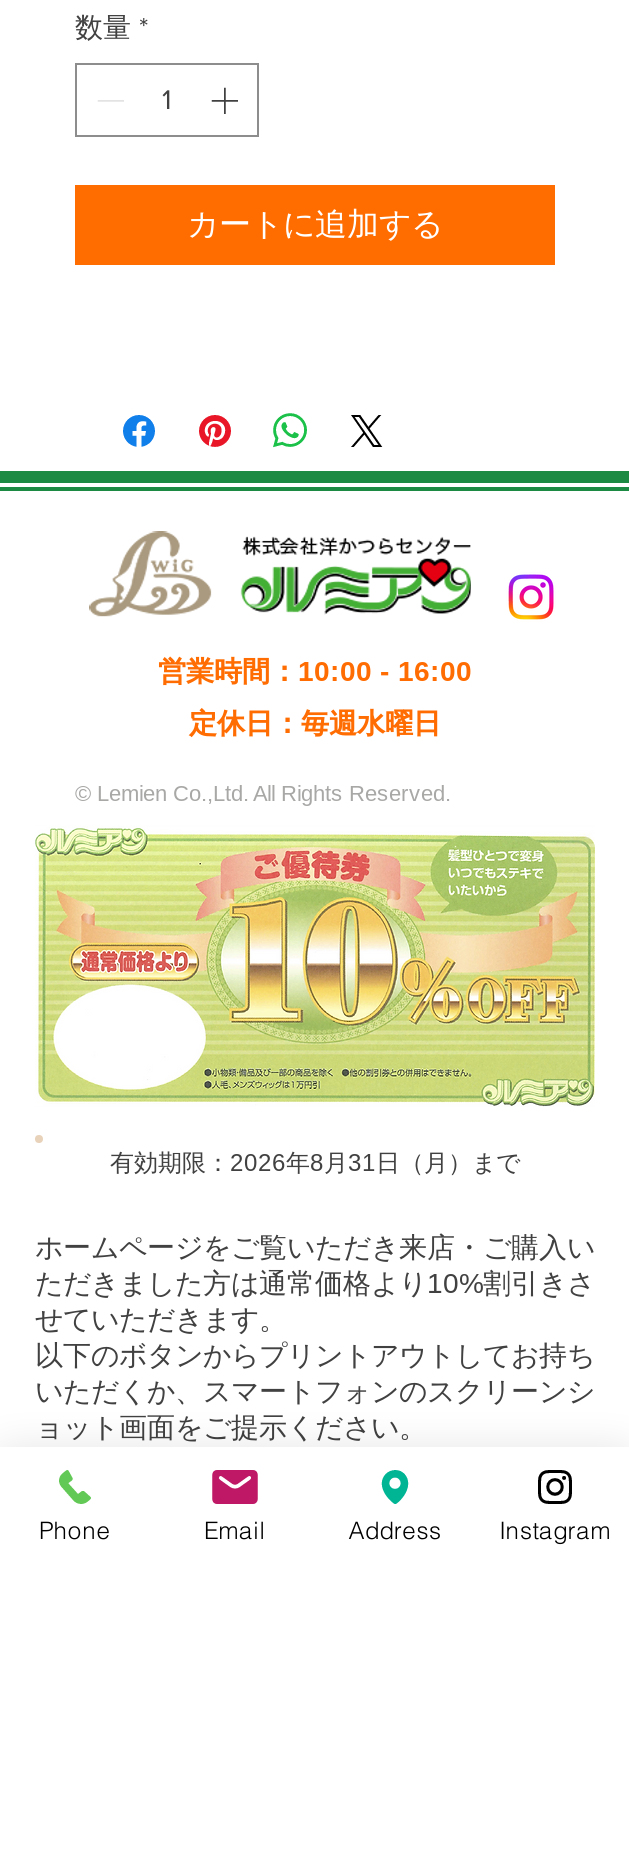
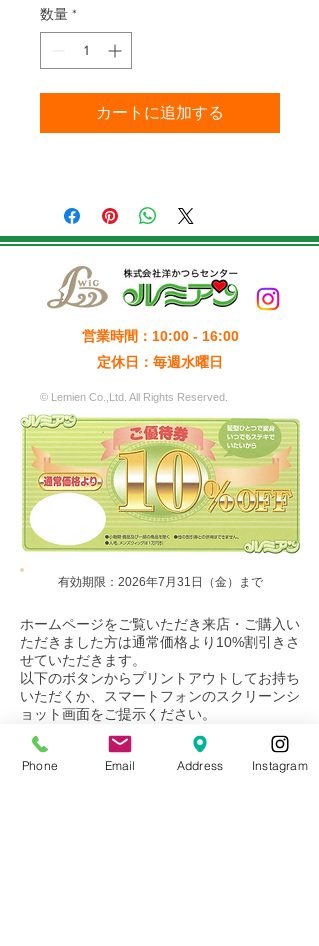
[110,1149,520,1177] 有効期限：2026年8月31日（月）まで -> [57,575,262,589] 有効期限：2026年7月31日（金）まで

